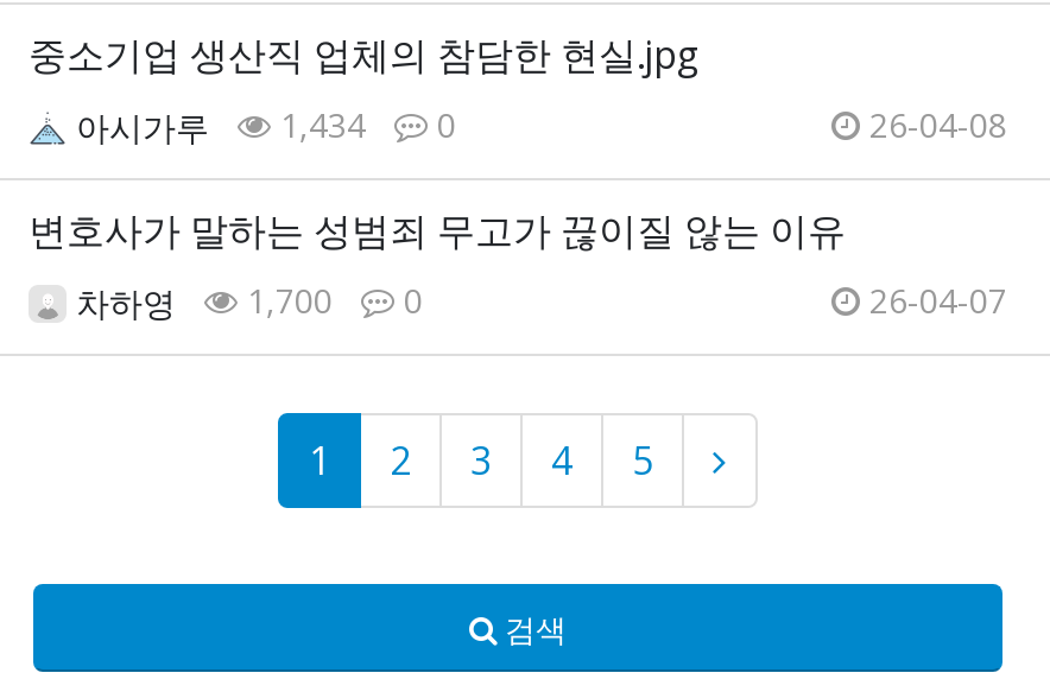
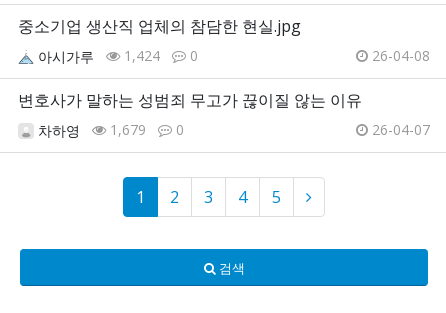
[76,102,456,150] 아시가루 1,434 0 -> [38,46,198,66] 아시가루 1,424 0
[76,278,423,326] 차하영 1,700 0 -> [38,120,184,140] 차하영 1,679 0

